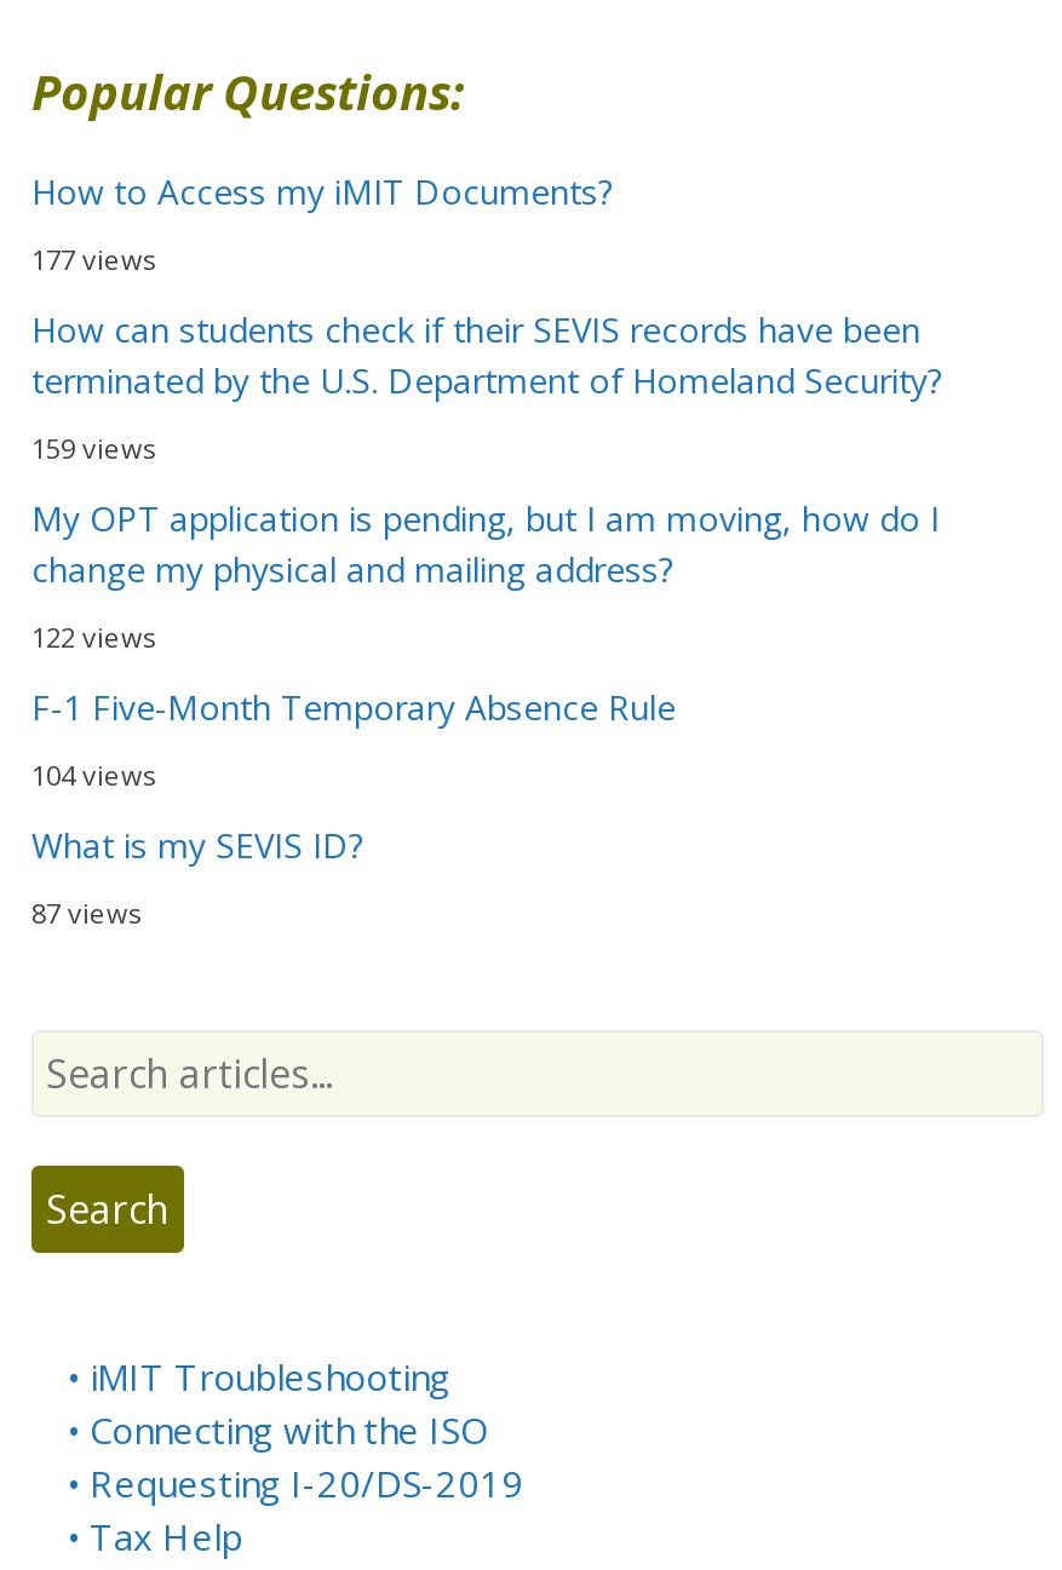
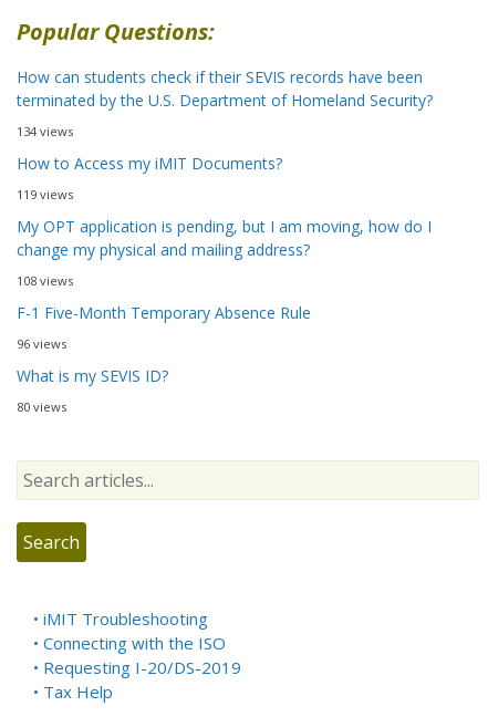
moved [31,168,613,214] -> [17,152,282,173]: How to Access my iMIT Documents?
[31,240,155,277] 177 views -> none
moved [31,306,942,403] -> [17,66,433,110]: How can students check if their SEVIS records have been | terminated by the U.S. Department of Homeland Security?
[31,429,155,466] 159 views -> [17,123,73,202] 134 views | 119 views
[31,618,155,654] 122 views -> [17,272,73,289] 108 views
[31,756,155,792] 104 views -> [17,335,66,352] 96 views
[31,894,140,930] 87 views -> [17,398,66,415] 80 views

